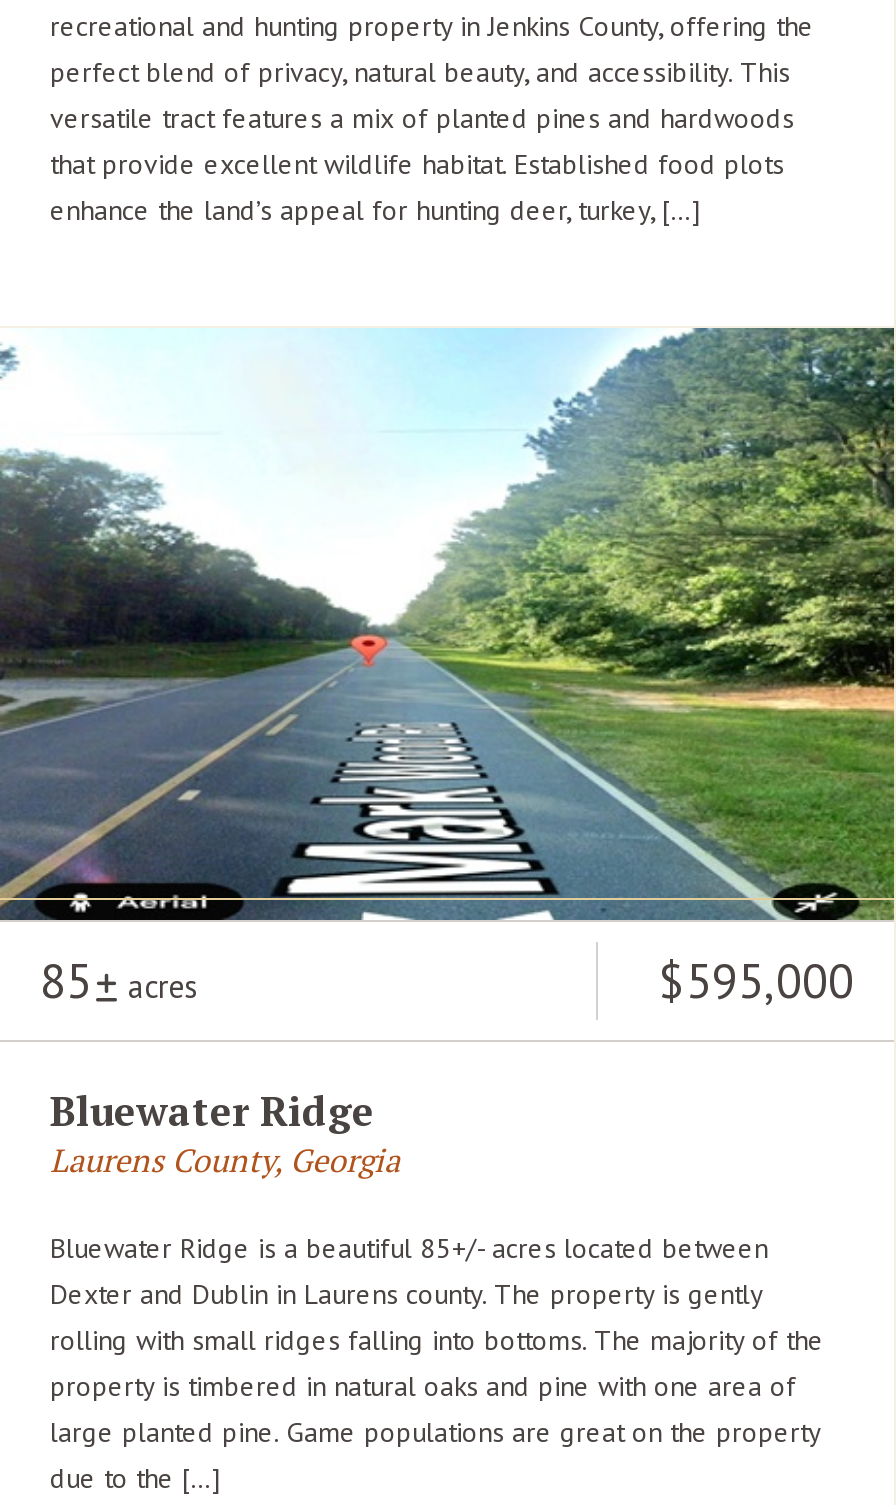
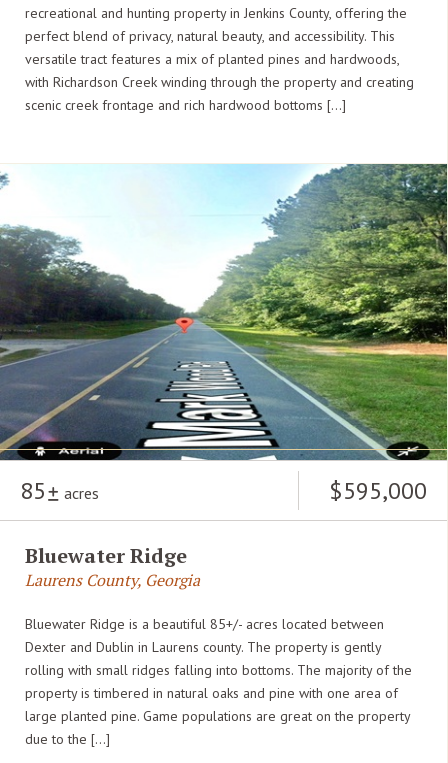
[50,100,794,228] versatile tract features a mix of planted pines and hardwoods | that provide excellent wildlife habitat. Established food plots | enhance the land’s appeal for hunting deer, turkey, […] -> [25,50,414,114] versatile tract features a mix of planted pines and hardwoods, | with Richardson Creek winding through the property and creating | scenic creek frontage and rich hardwood bottoms […]

